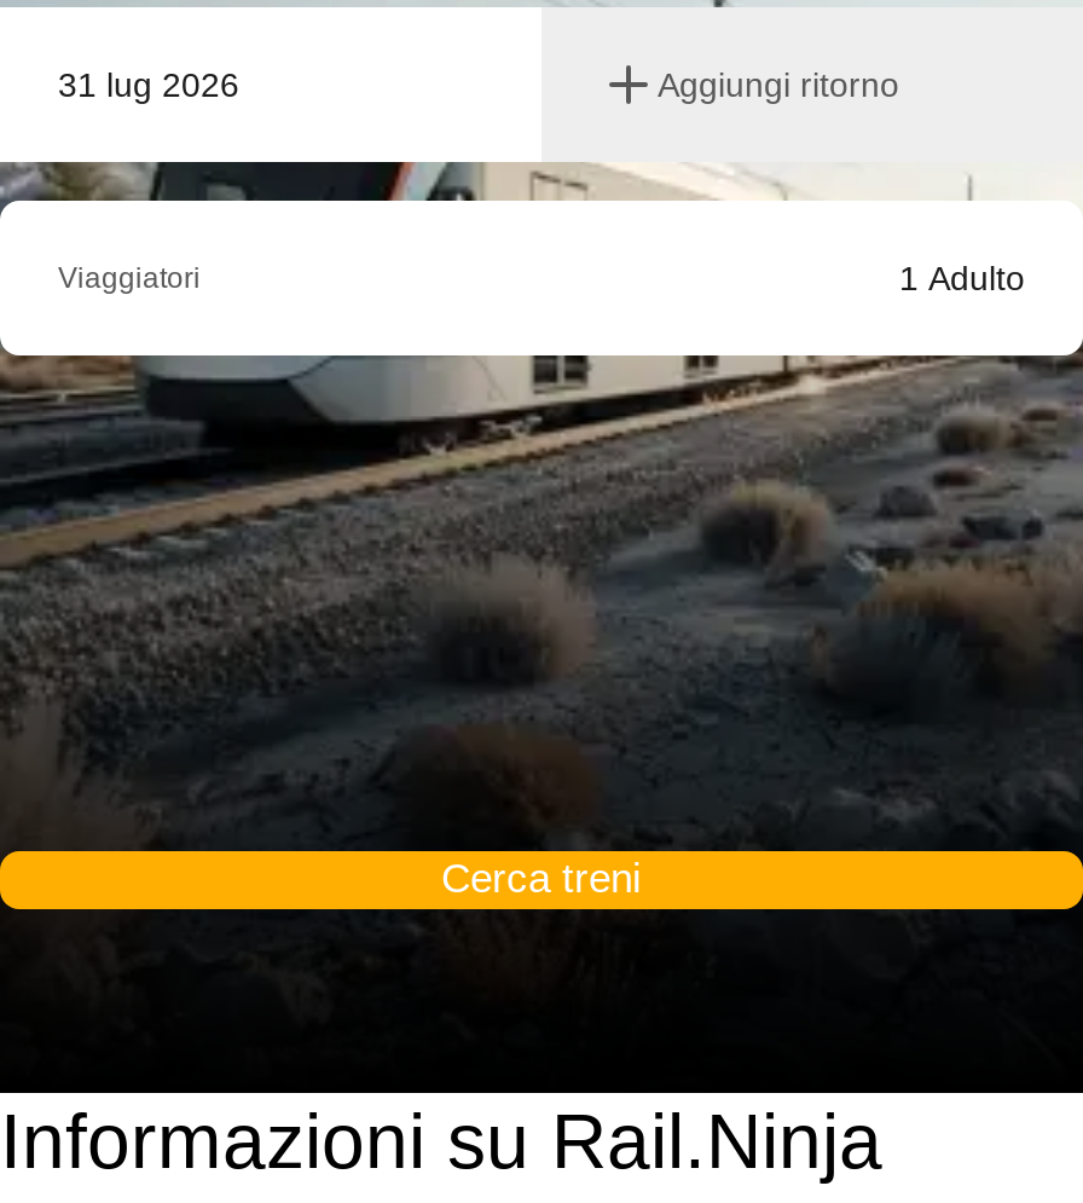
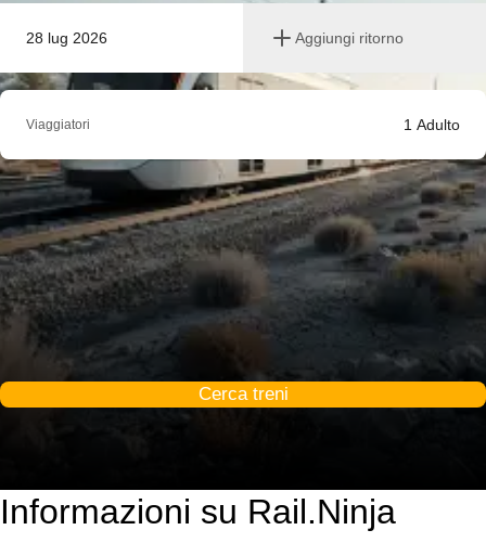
[58,65,239,104] 31 lug 2026 -> [26,29,107,47] 28 lug 2026

